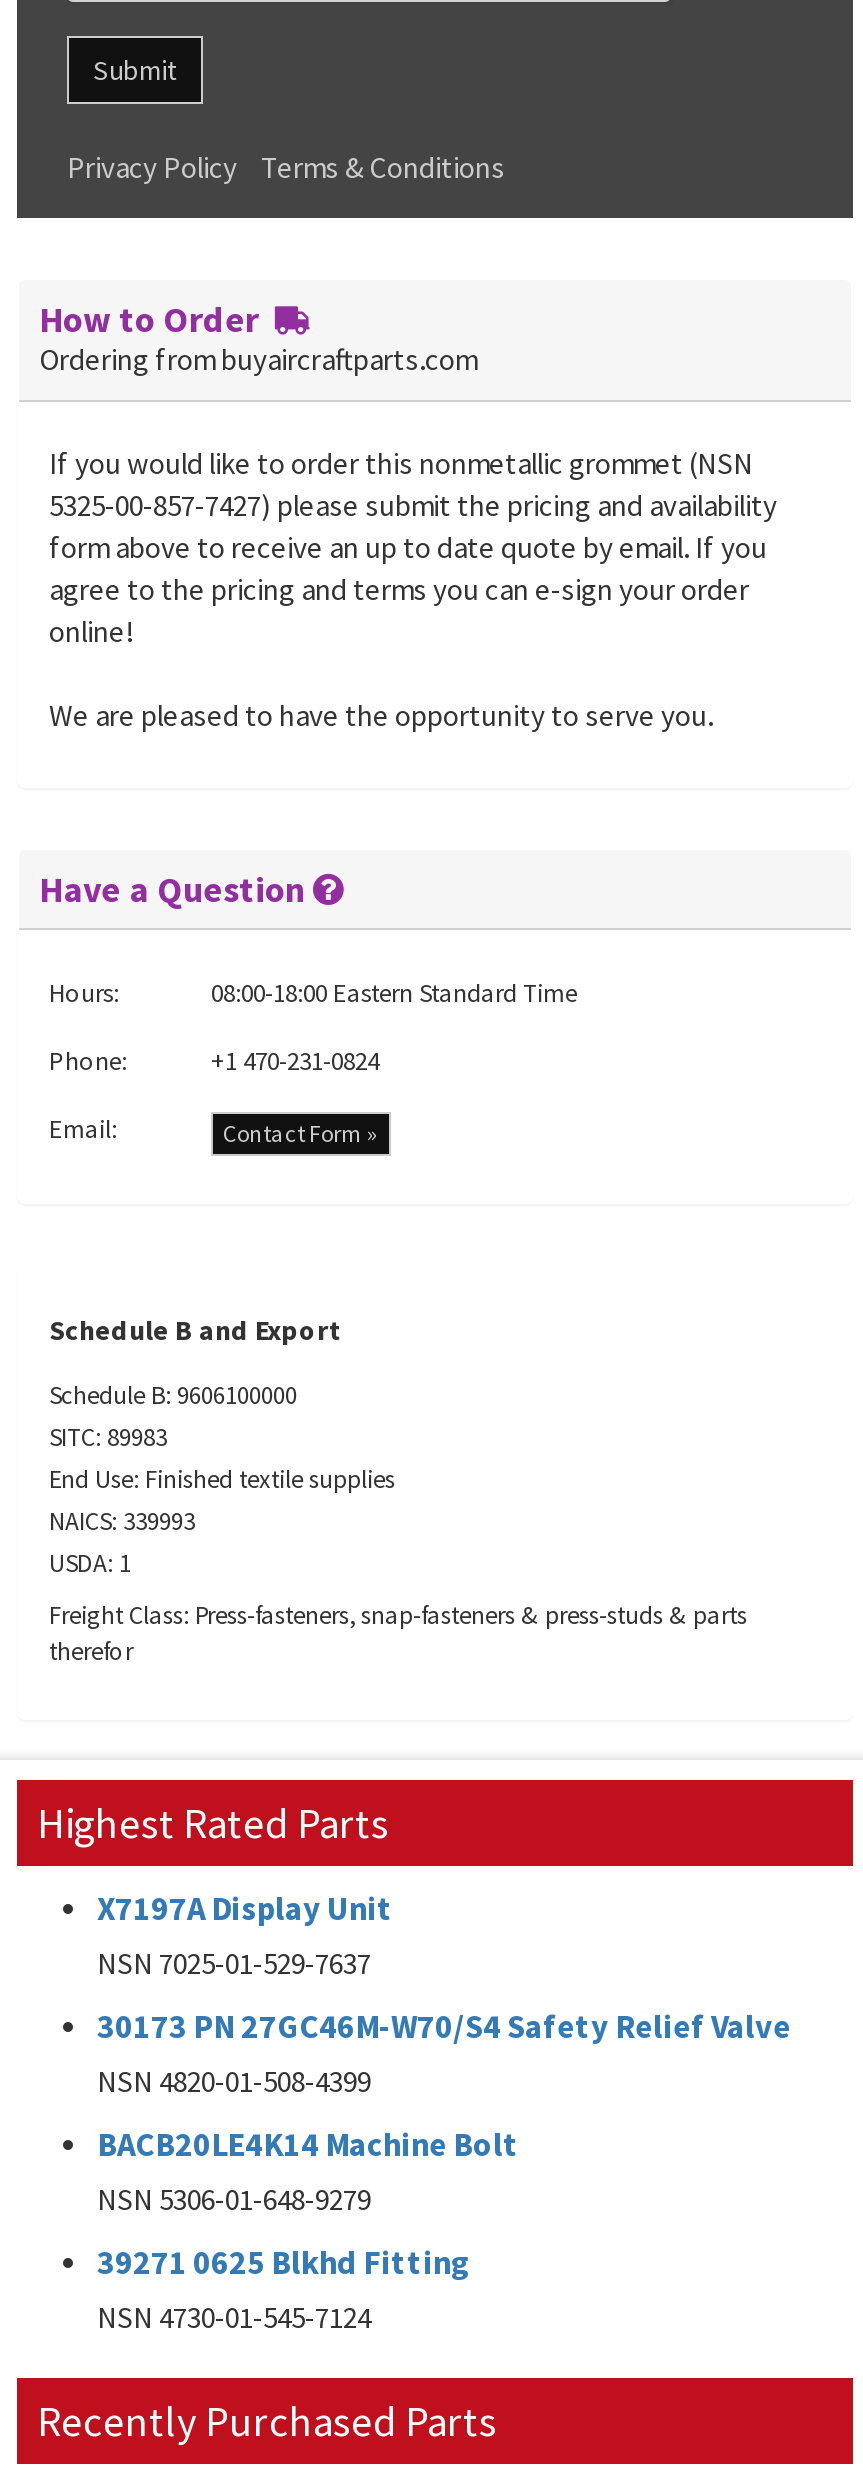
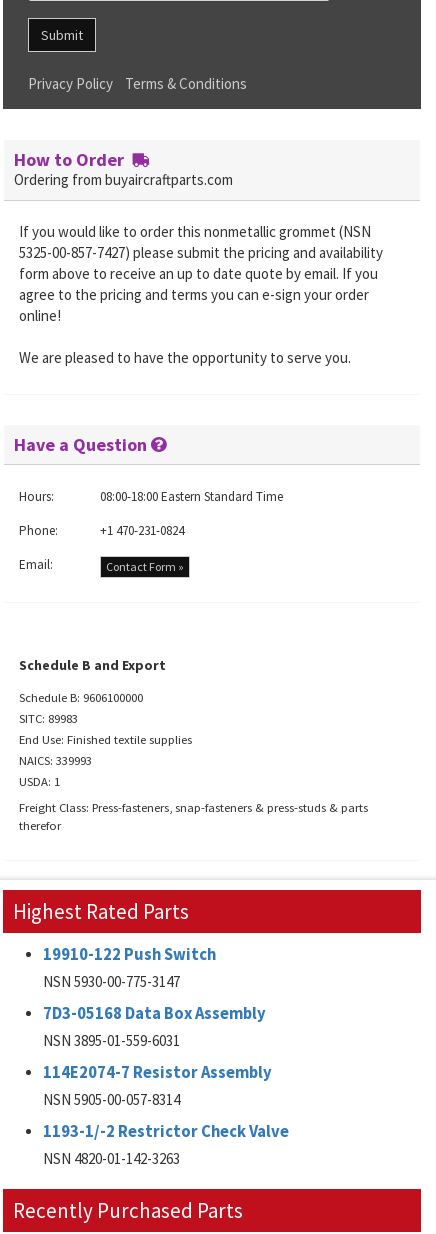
[97,1888,393,1982] X7197A Display Unit | NSN 7025-01-529-7637 -> [43,944,216,991] 19910-122 Push Switch | NSN 5930-00-775-3147
[97,2006,791,2100] 30173 PN 27GC46M-W70/S4 Safety Relief Valve | NSN 4820-01-508-4399 -> [43,1003,266,1050] 7D3-05168 Data Box Assembly | NSN 3895-01-559-6031
[97,2124,519,2218] BACB20LE4K14 Machine Bolt | NSN 5306-01-648-9279 -> [43,1062,272,1109] 114E2074-7 Resistor Assembly | NSN 5905-00-057-8314
[97,2242,471,2336] 39271 0625 Blkhd Fitting | NSN 4730-01-545-7124 -> [43,1121,289,1168] 1193-1/-2 Restrictor Check Valve | NSN 4820-01-142-3263

